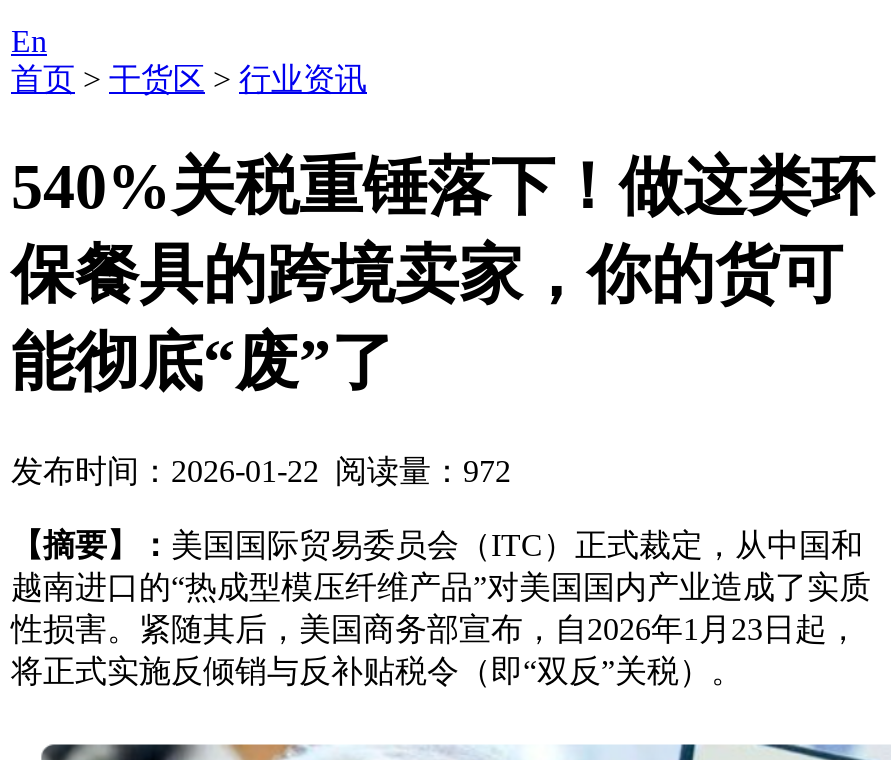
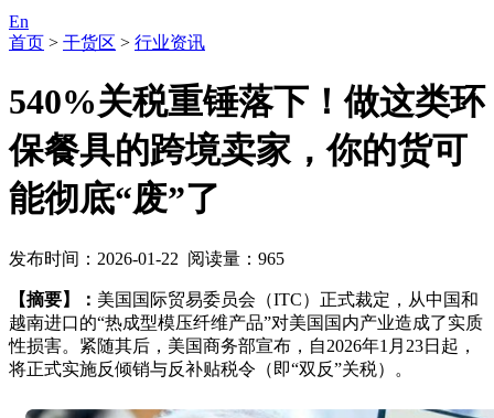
[11,454,511,488] 发布时间：2026-01-22 阅读量：972 -> [9,249,284,268] 发布时间：2026-01-22 阅读量：965

